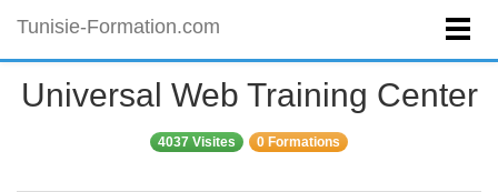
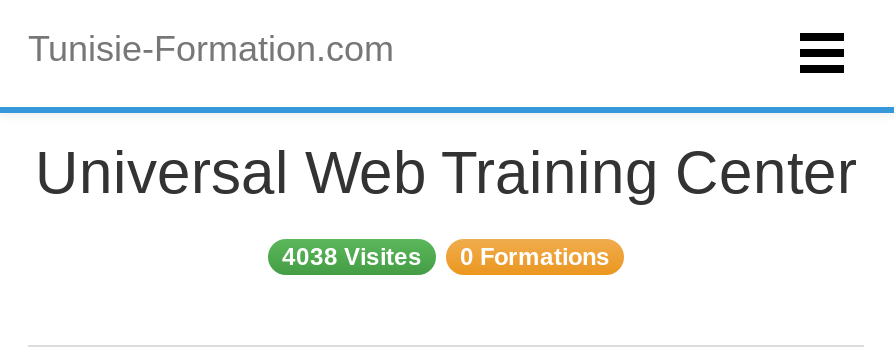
[158,134,340,150] 4037 Visites 0 Formations -> [282,243,610,271] 4038 Visites 0 Formations

